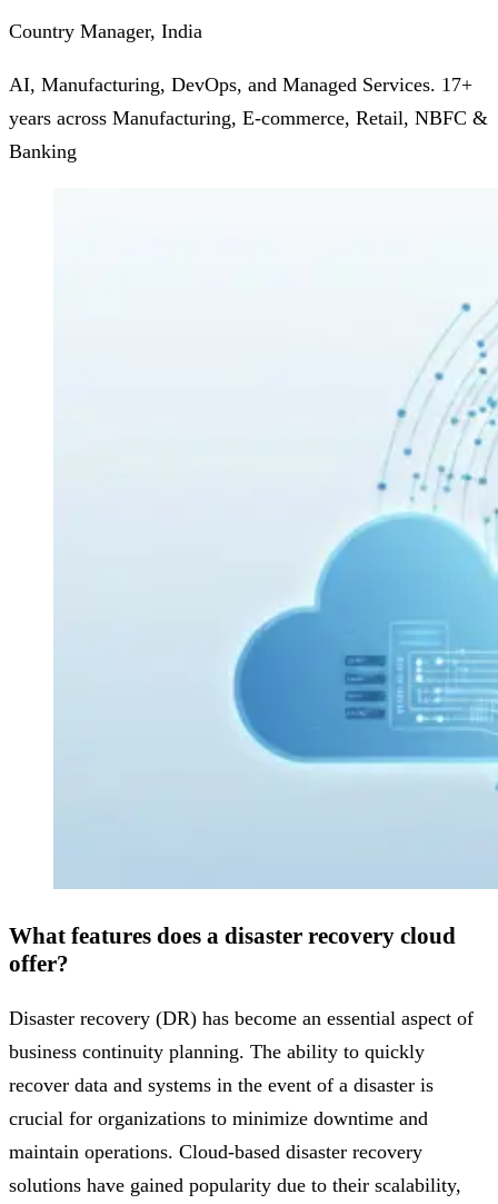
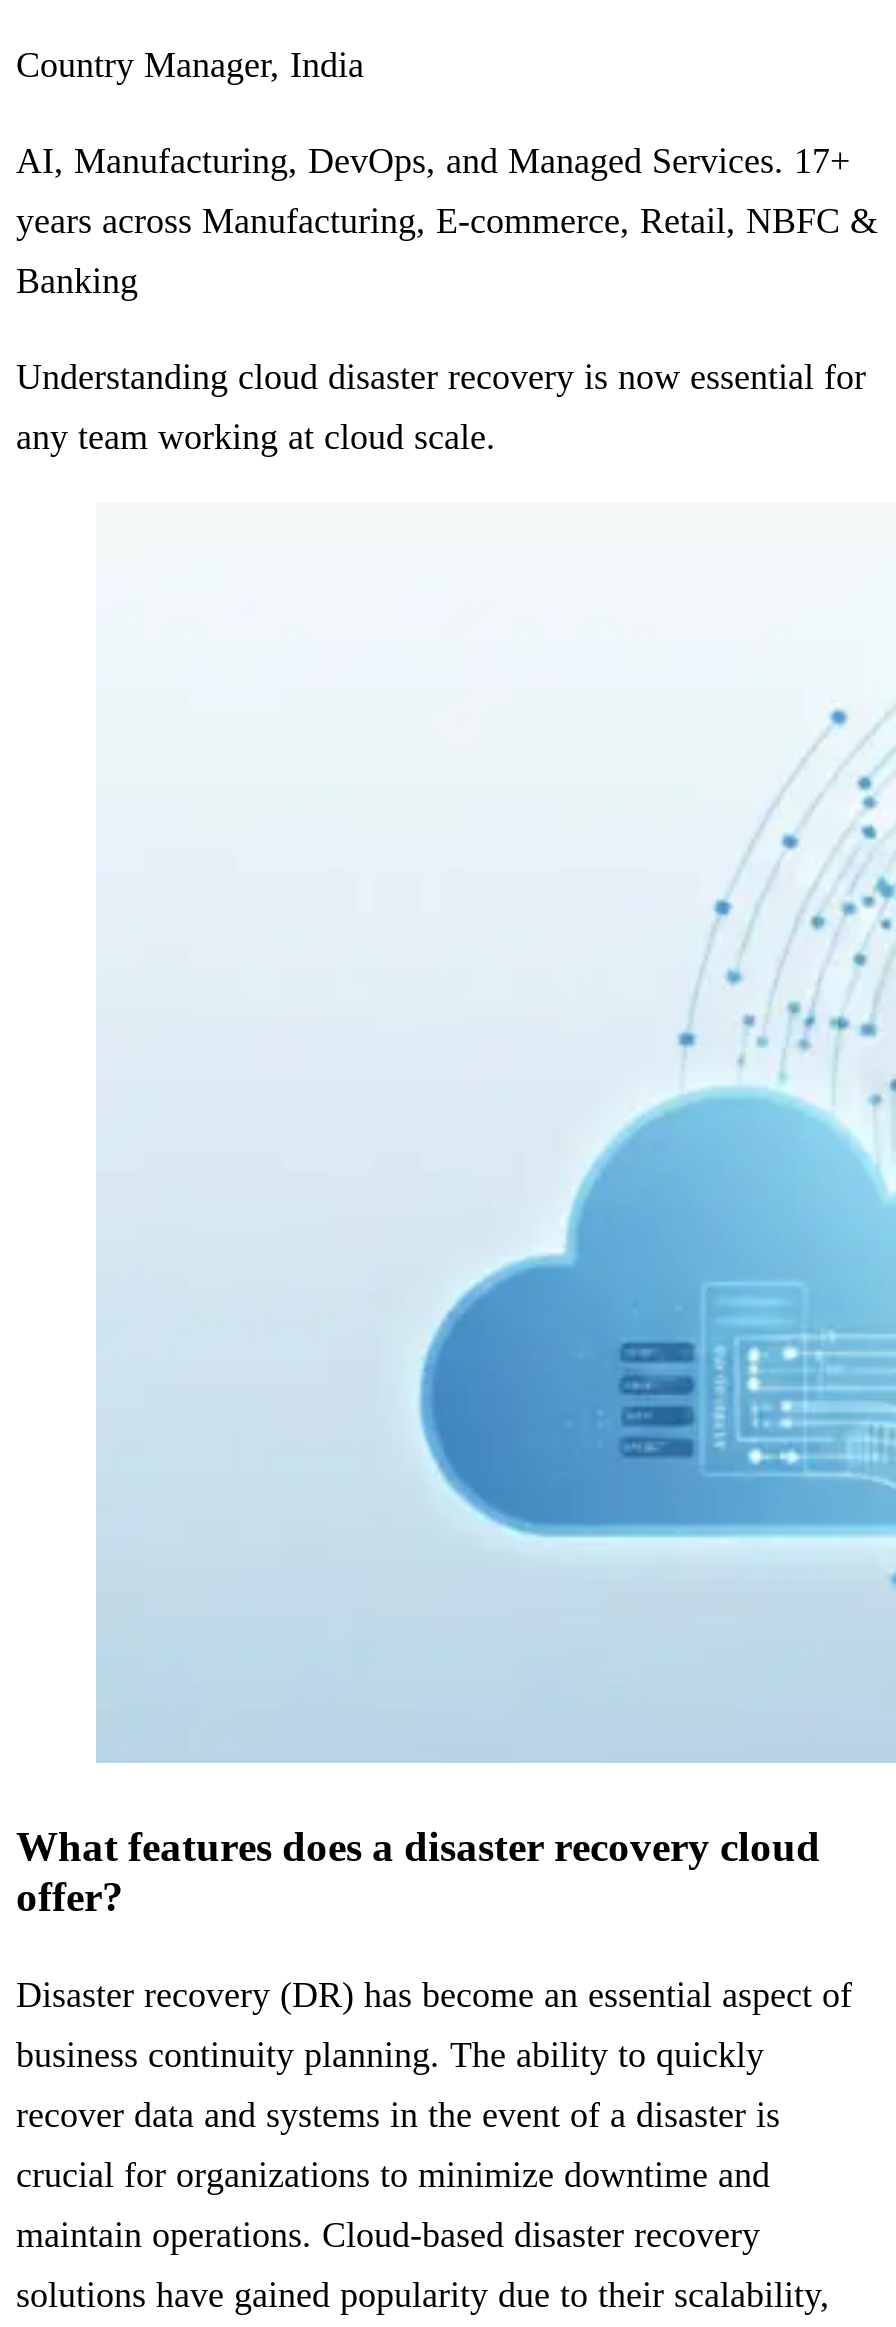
none -> [16,357,866,457] Understanding cloud disaster recovery is now essential for | any team working at cloud scale.

